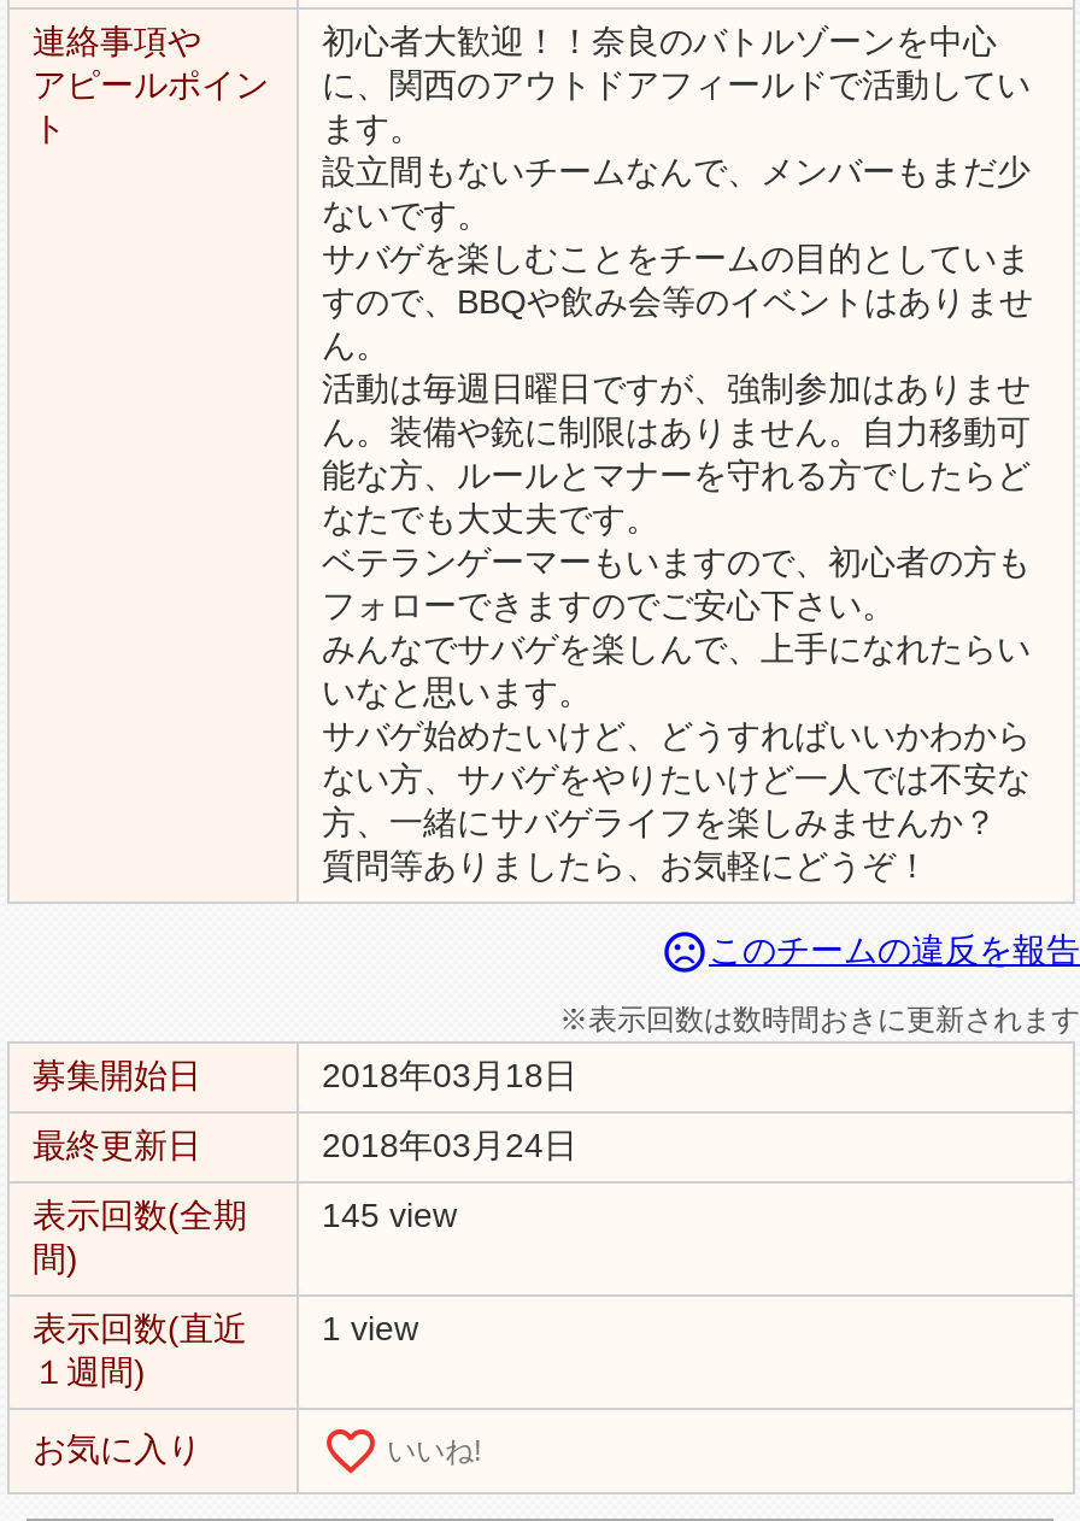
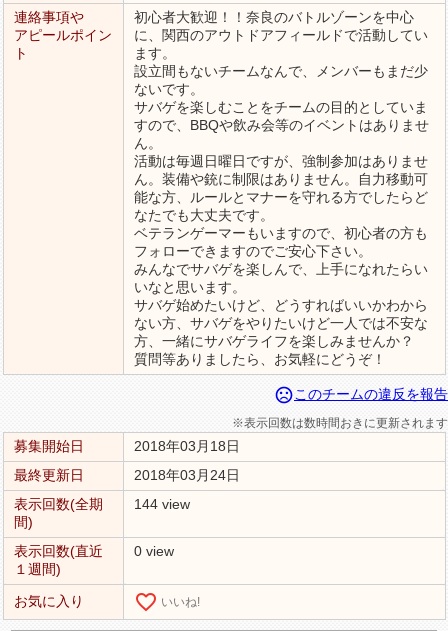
[33,1196,457,1234] 表示回数(全期 145 view -> [13,496,189,512] 表示回数(全期 144 view
[33,1309,418,1347] 表示回数(直近 1 view -> [13,543,173,559] 表示回数(直近 0 view

